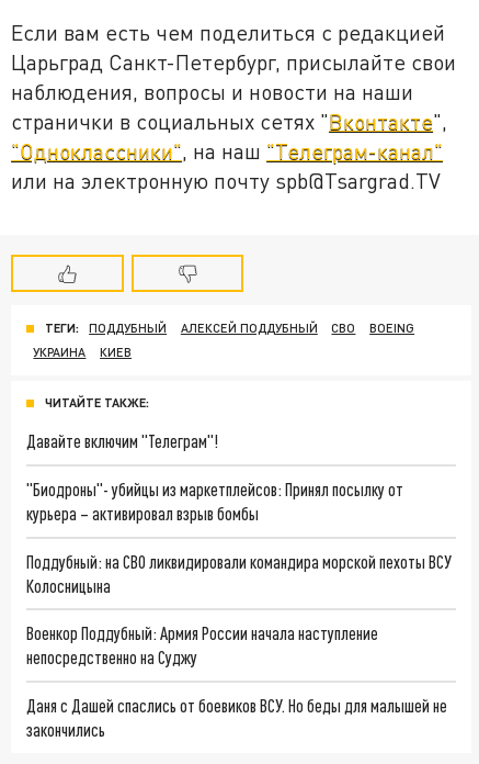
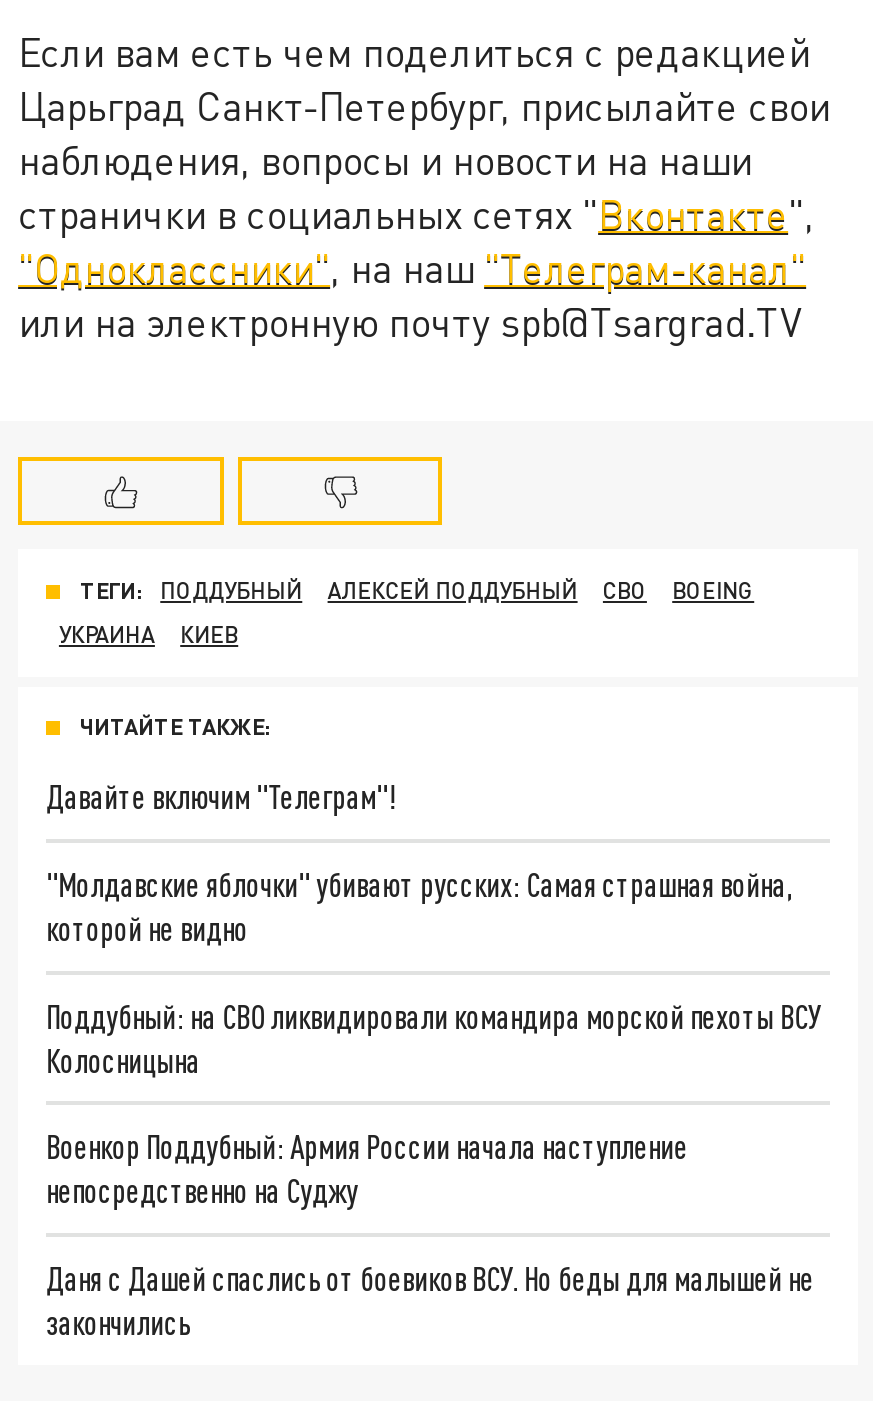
[26,478,403,523] "Биодроны"- убийцы из маркетплейсов: Принял посылку от | курьера – активировал взрыв бомбы -> [46,865,792,947] "Молдавские яблочки" убивают русских: Самая страшная война, | которой не видно

